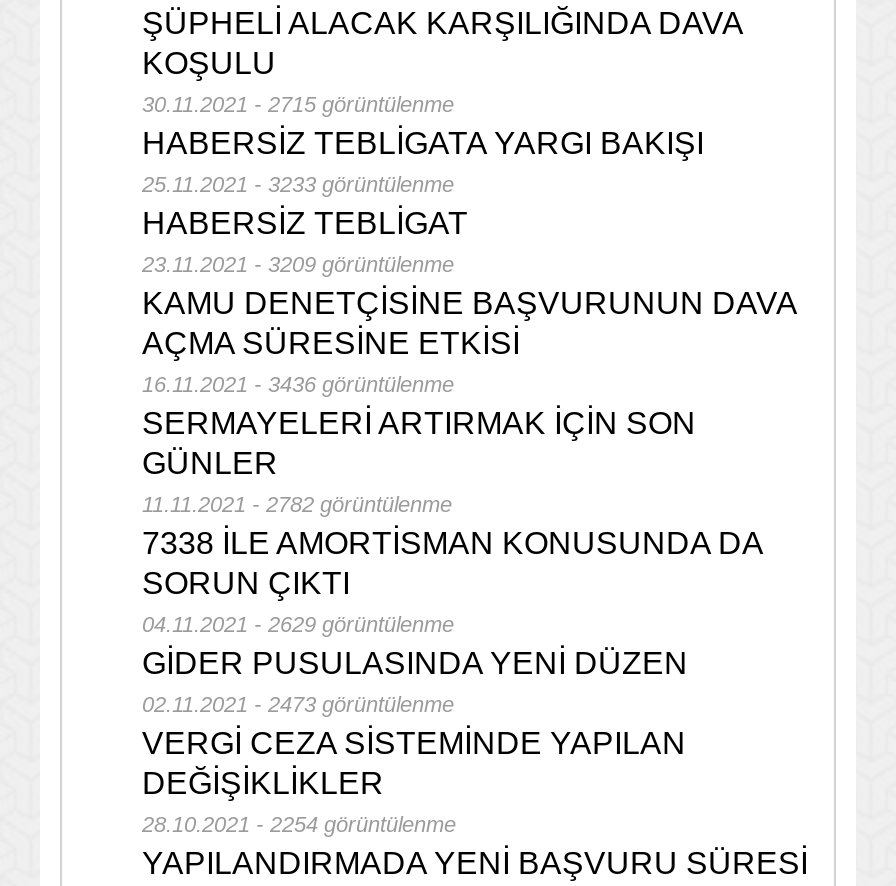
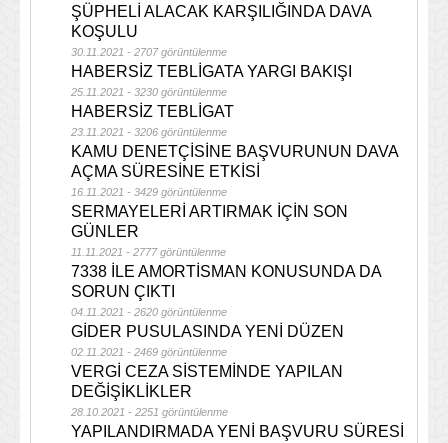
[142,93,454,117] 30.11.2021 - 2715 görüntülenme -> [71,46,227,58] 30.11.2021 - 2707 görüntülenme
[142,173,454,197] 25.11.2021 - 3233 görüntülenme -> [71,86,227,98] 25.11.2021 - 3230 görüntülenme
[142,253,454,277] 23.11.2021 - 3209 görüntülenme -> [71,126,227,138] 23.11.2021 - 3206 görüntülenme
[142,373,454,397] 16.11.2021 - 3436 görüntülenme -> [71,186,227,198] 16.11.2021 - 3429 görüntülenme
[142,493,452,517] 11.11.2021 - 2782 görüntülenme -> [71,246,226,258] 11.11.2021 - 2777 görüntülenme
[142,613,454,637] 04.11.2021 - 2629 görüntülenme -> [71,306,227,318] 04.11.2021 - 2620 görüntülenme
[142,693,454,717] 02.11.2021 - 2473 görüntülenme -> [71,346,227,358] 02.11.2021 - 2469 görüntülenme
[142,813,456,837] 28.10.2021 - 2254 görüntülenme -> [71,406,228,418] 28.10.2021 - 2251 görüntülenme

